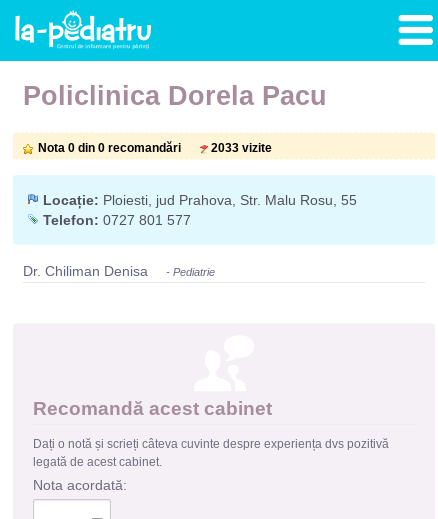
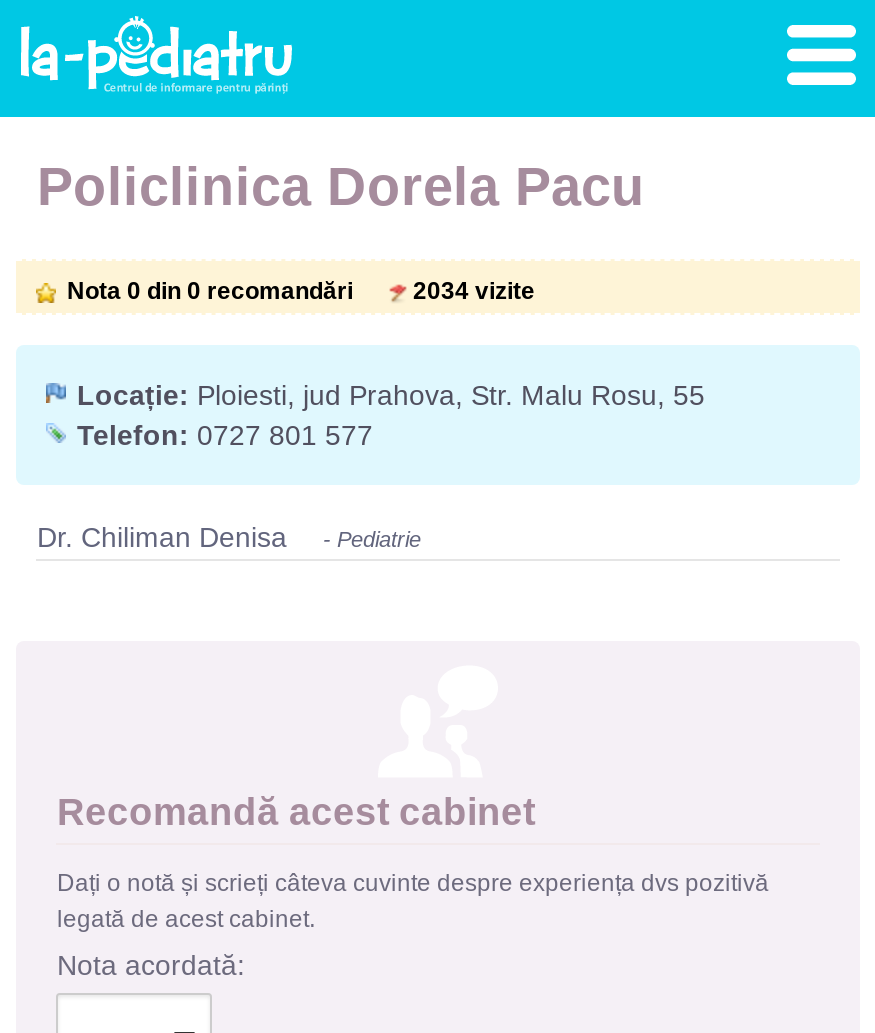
[211,141,272,155] 2033 vizite -> [413,277,535,305] 2034 vizite

